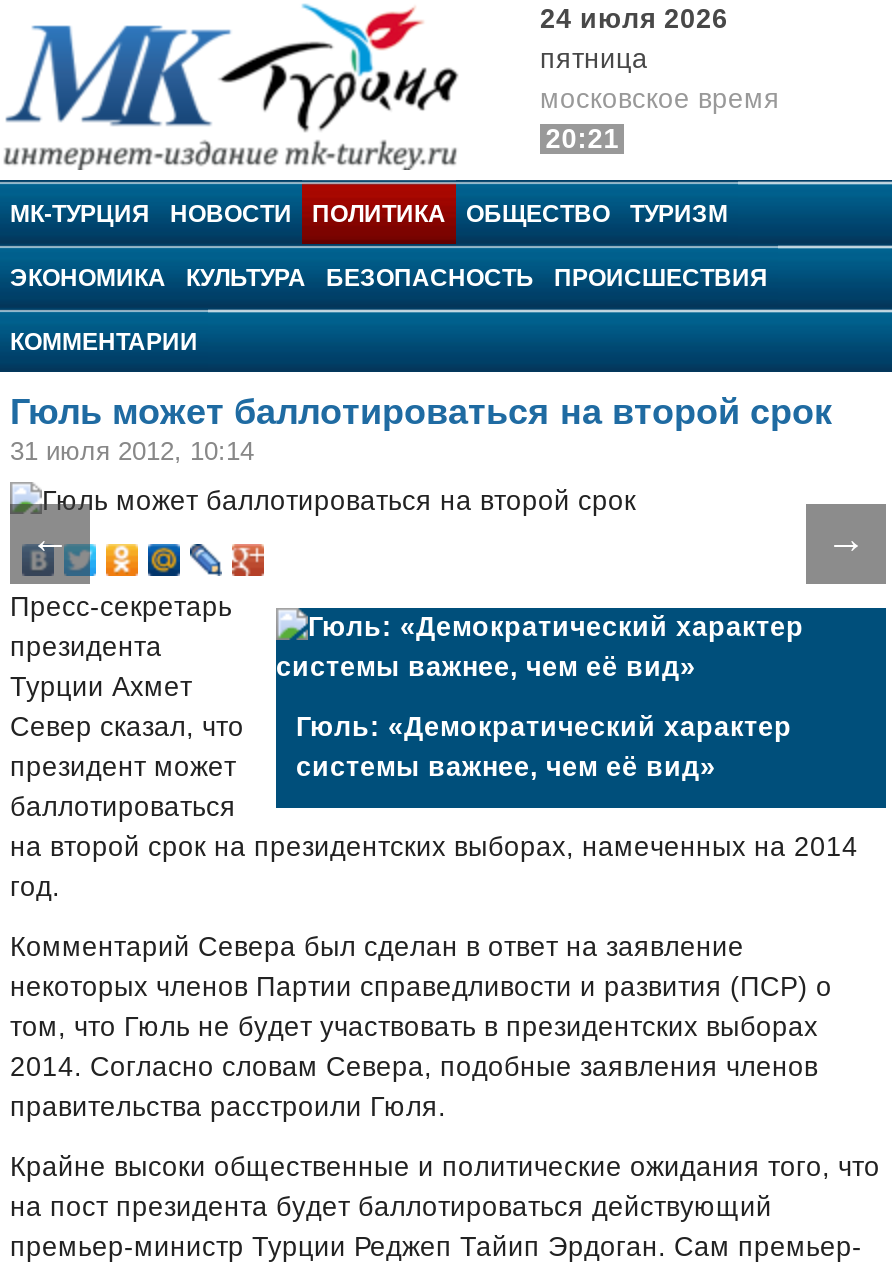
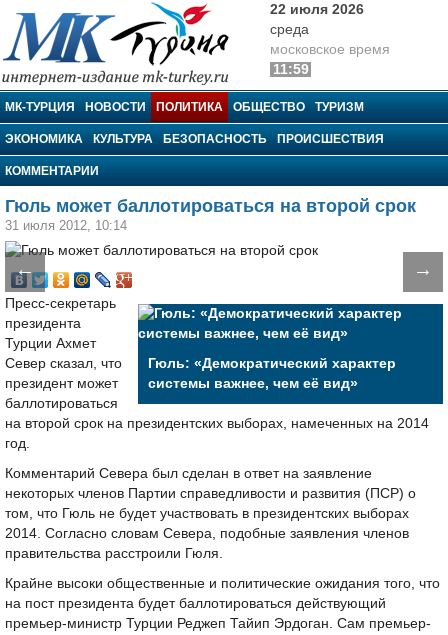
[540,4,728,74] 24 июля 2026 | пятница -> [270,2,364,37] 22 июля 2026 | среда
[545,124,619,154] 20:21 -> [273,62,309,77] 11:59

